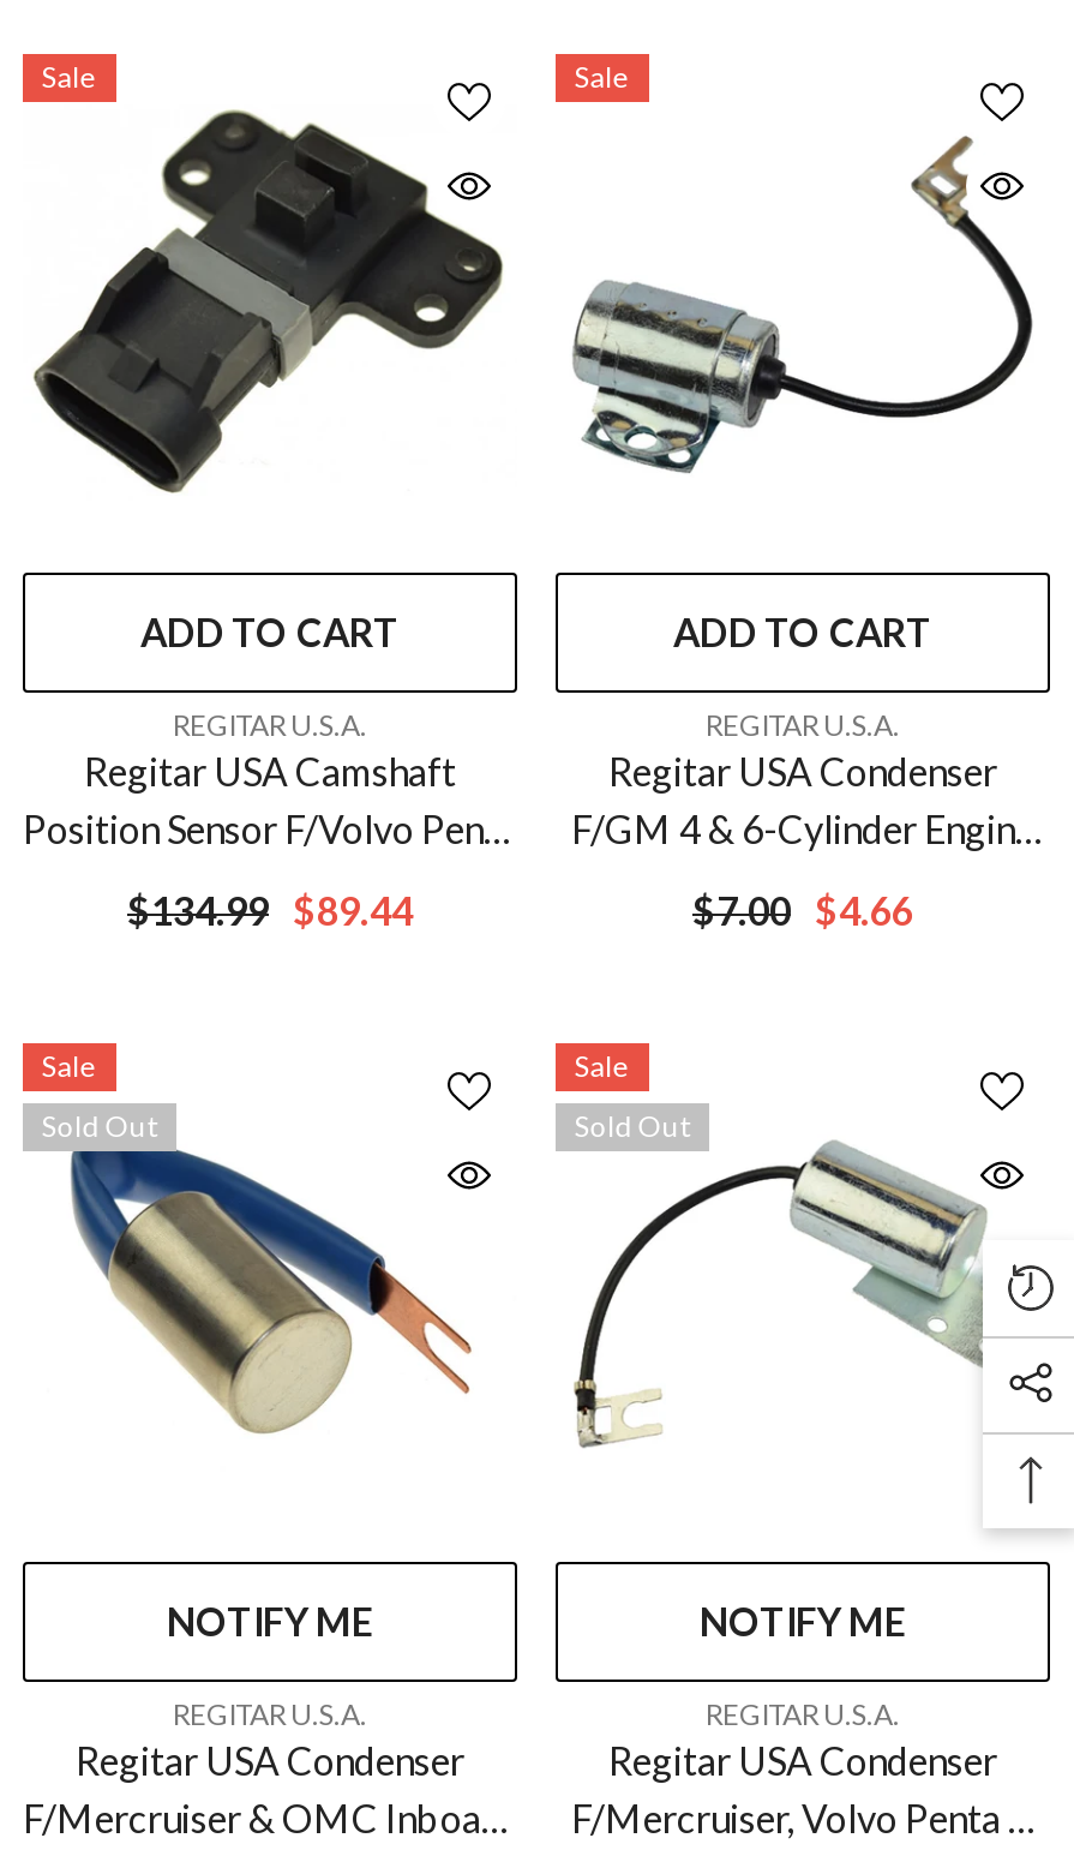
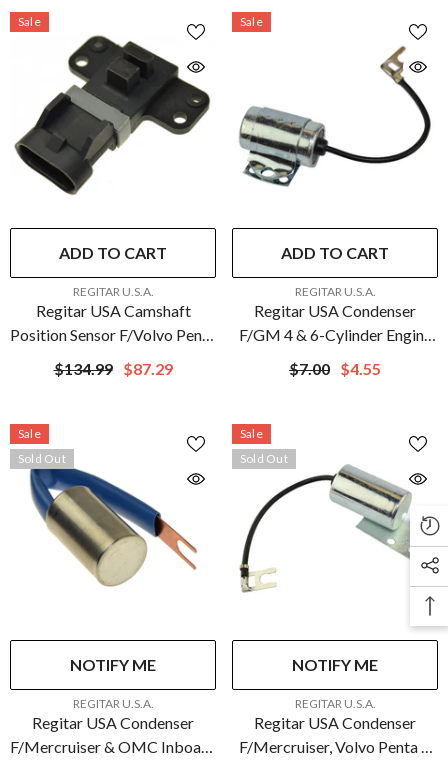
[127,887,413,933] $134.99 $89.44 -> [53,359,172,378] $134.99 $87.29
[692,887,913,933] $7.00 $4.66 -> [289,359,381,378] $7.00 $4.55

